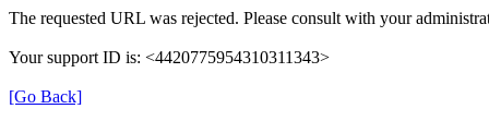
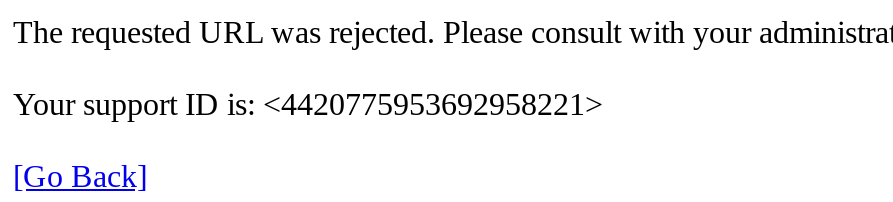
[9,48,330,66] Your support ID is: <4420775954310311343> -> [13,87,603,121] Your support ID is: <4420775953692958221>

